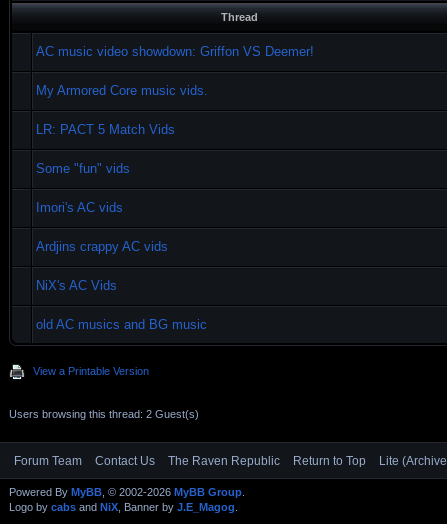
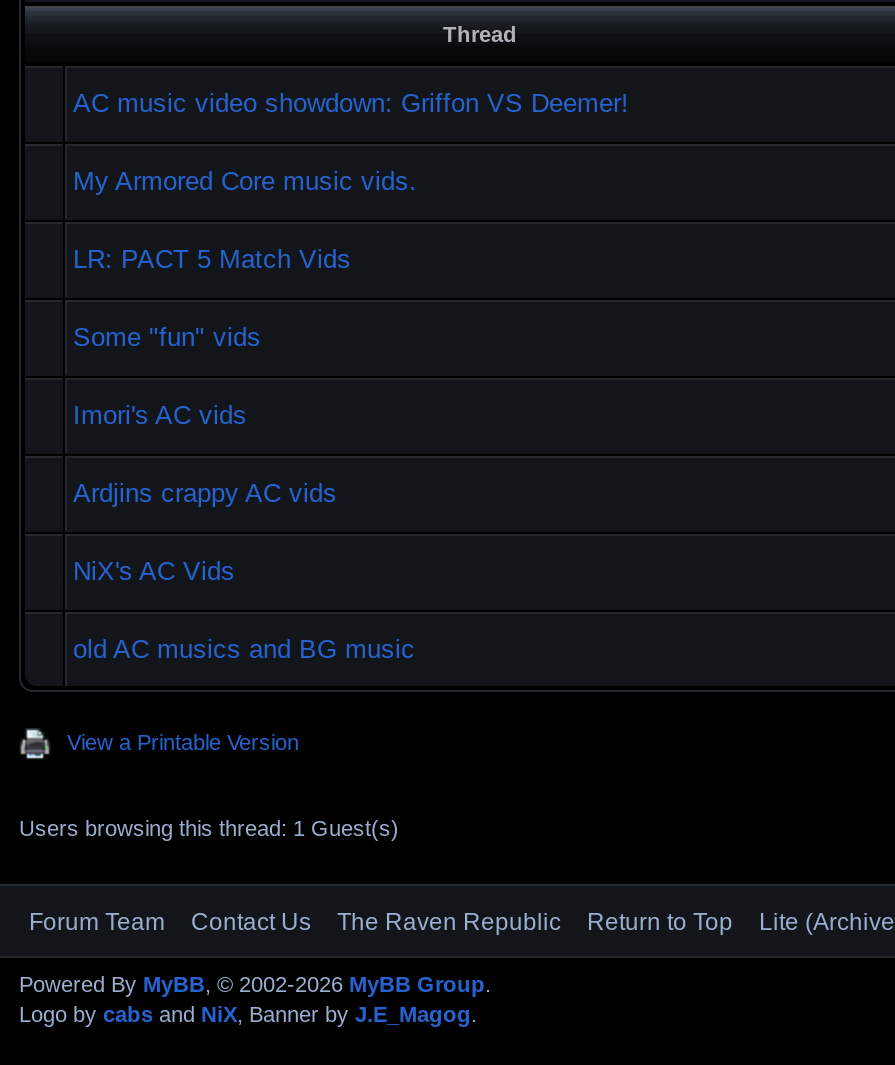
[9,408,199,420] Users browsing this thread: 2 Guest(s) -> [19,816,399,840] Users browsing this thread: 1 Guest(s)

